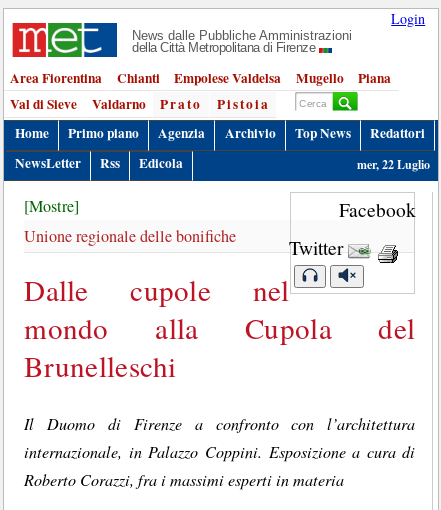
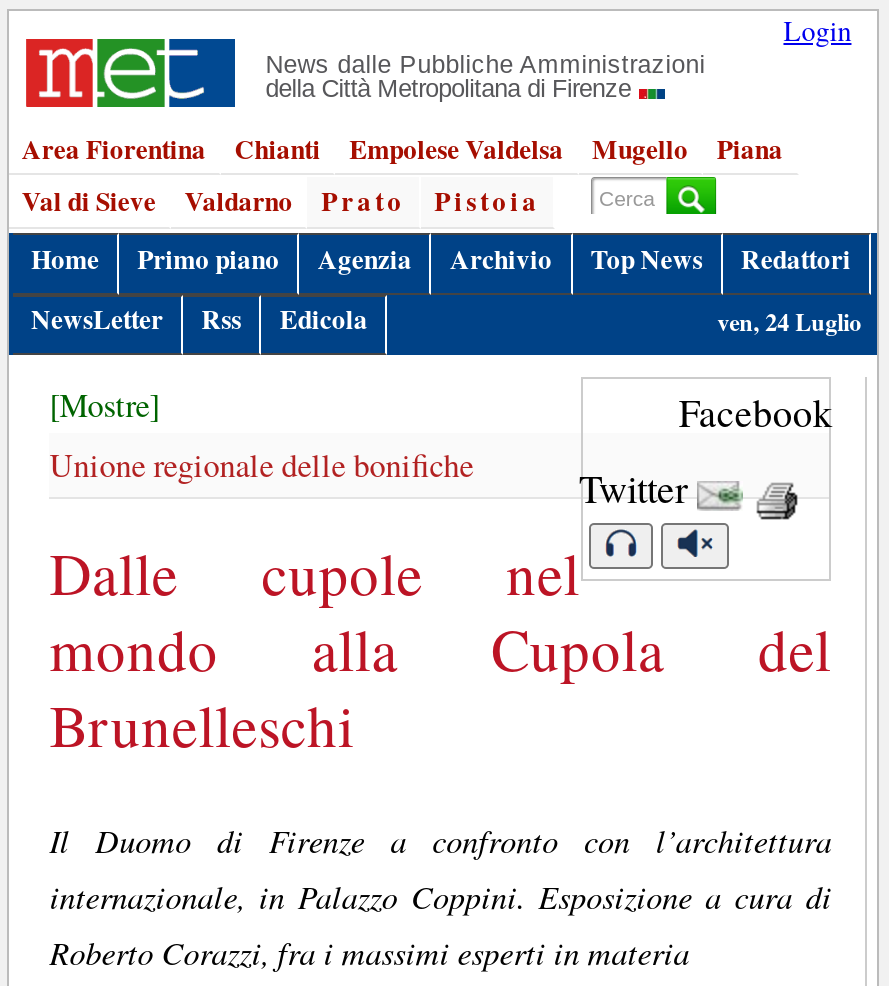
[357,156,430,173] mer, 22 Luglio -> [717,306,861,340] ven, 24 Luglio

